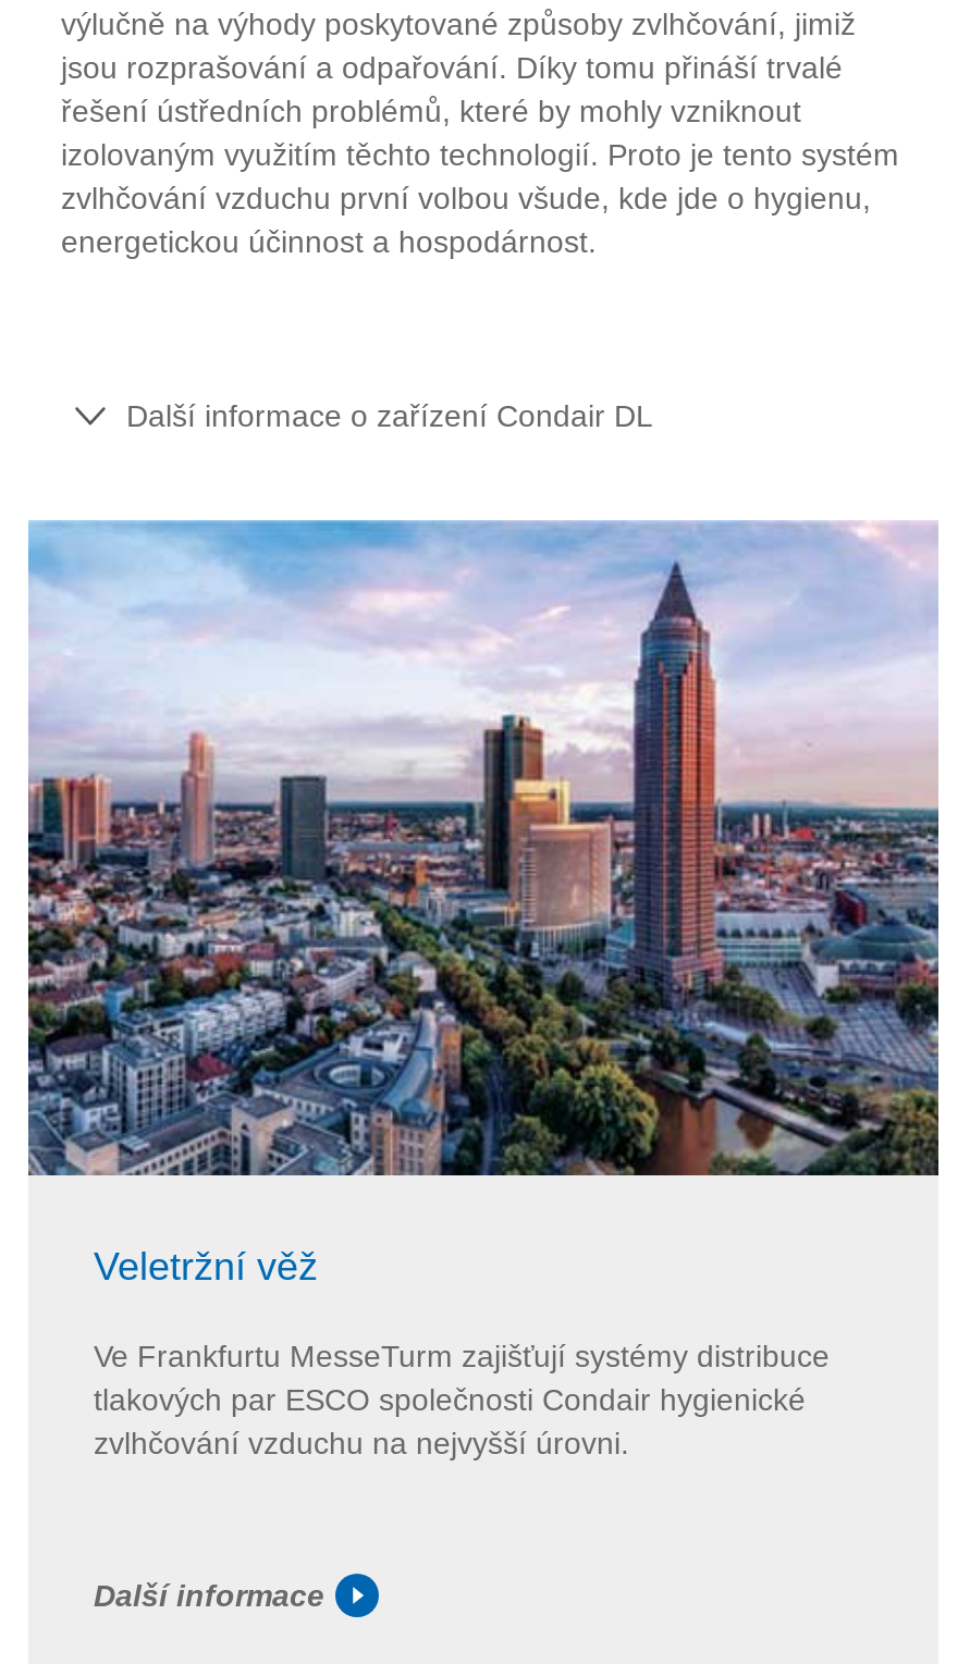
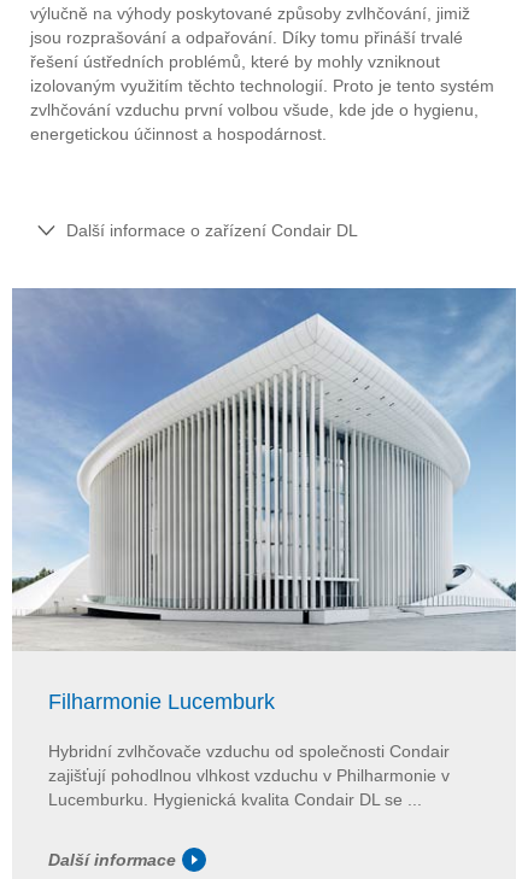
[26,520,941,1289] [image] | Veletržní věž -> [11,287,517,713] [image] | Filharmonie Lucemburk
[94,1339,830,1460] Ve Frankfurtu MesseTurm zajišťují systémy distribuce | tlakových par ESCO společnosti Condair hygienické | zvlhčování vzduchu na nejvyšší úrovni. -> [48,741,450,809] Hybridní zvlhčovače vzduchu od společnosti Condair | zajišťují pohodlnou vlhkost vzduchu v Philharmonie v | Lucemburku. Hygienická kvalita Condair DL se ...

